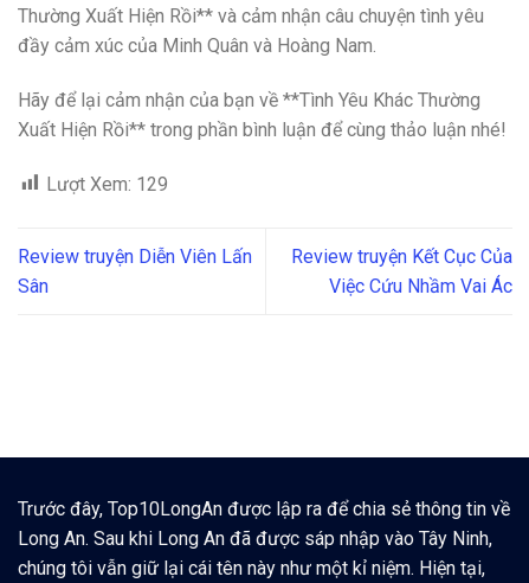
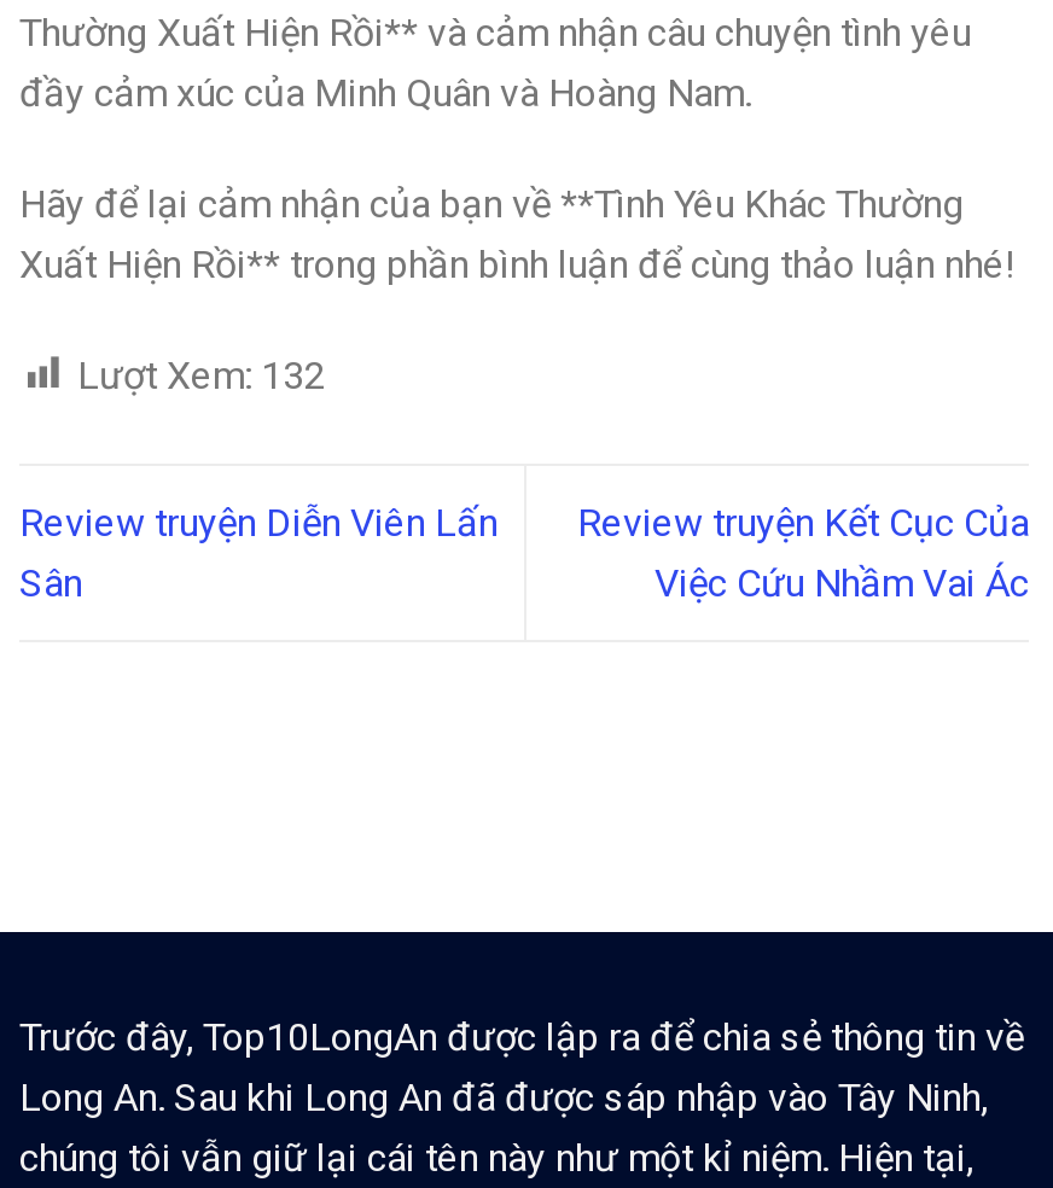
[46,173,168,195] Lượt Xem: 129 -> [77,352,326,398] Lượt Xem: 132

